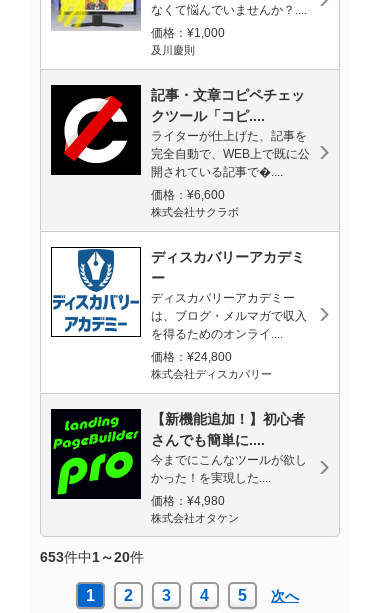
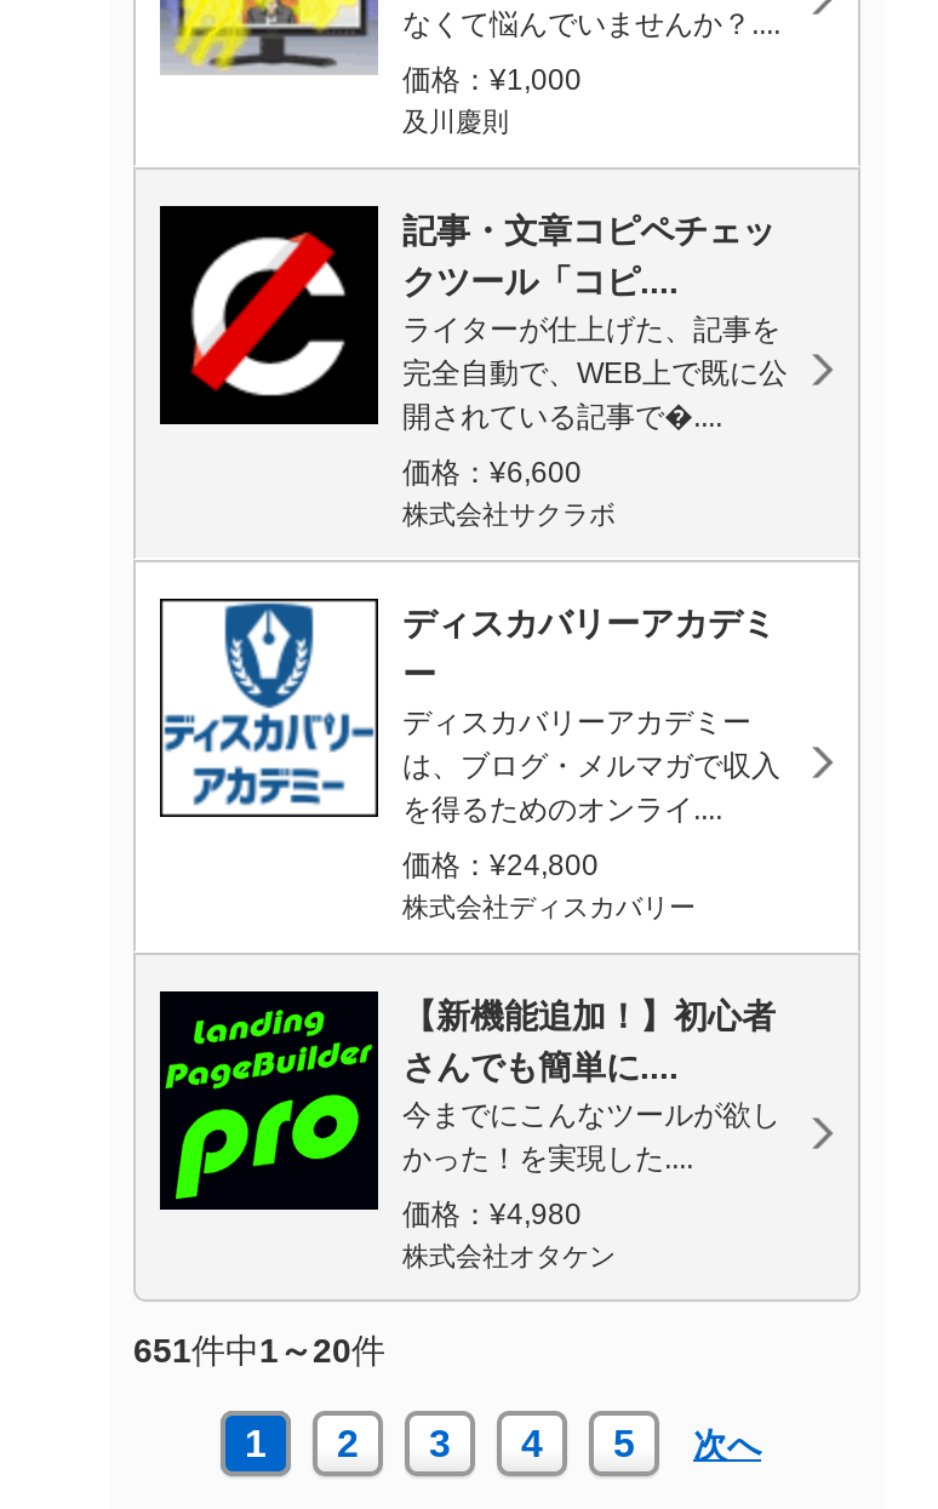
[40,549,144,565] 653件中1～20件 -> [133,1331,385,1370] 651件中1～20件

